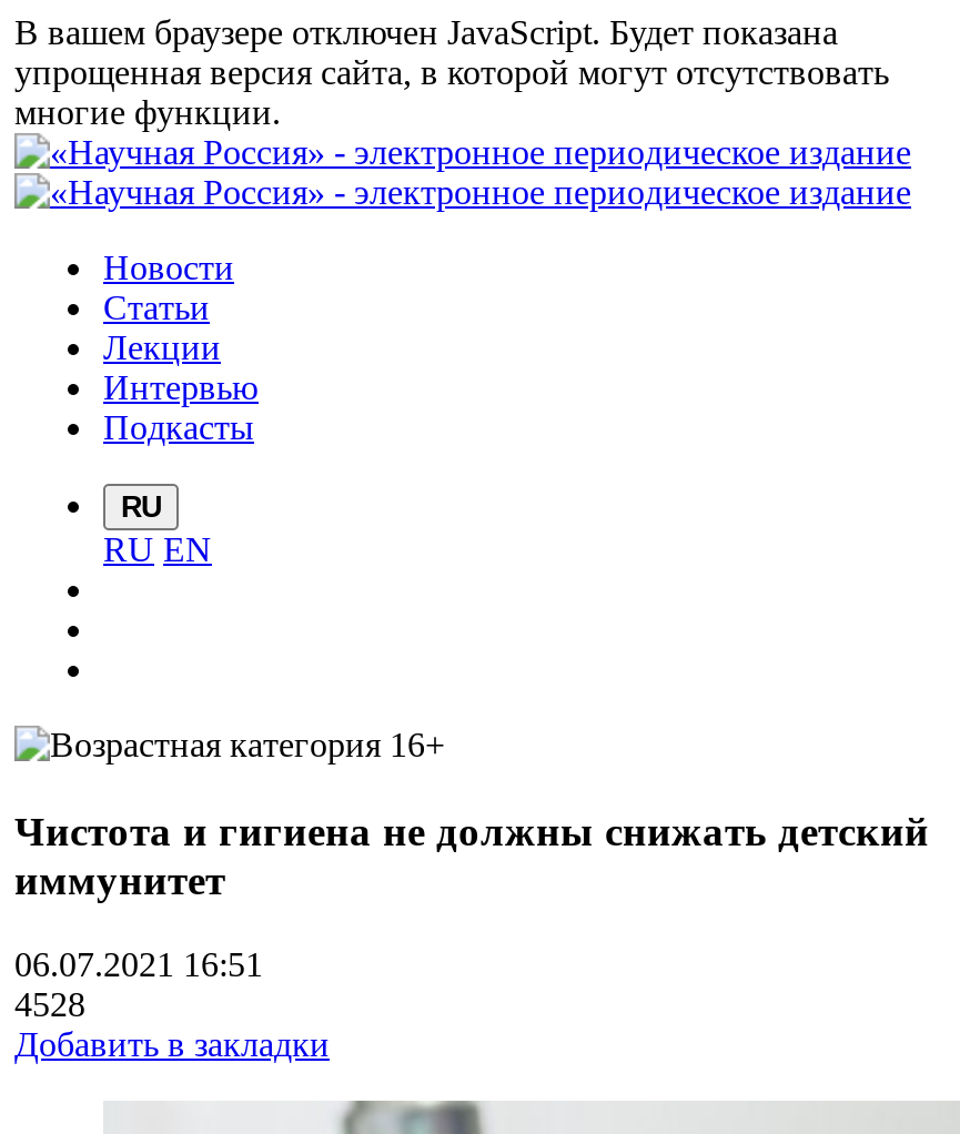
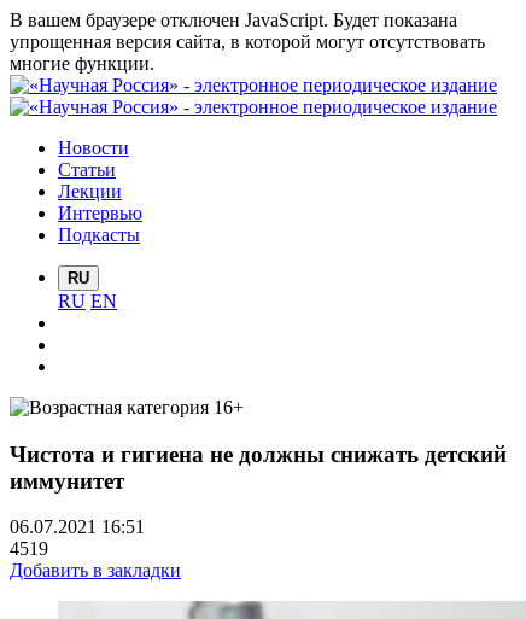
[14,986,85,1024] 4528 -> [10,539,48,559] 4519

